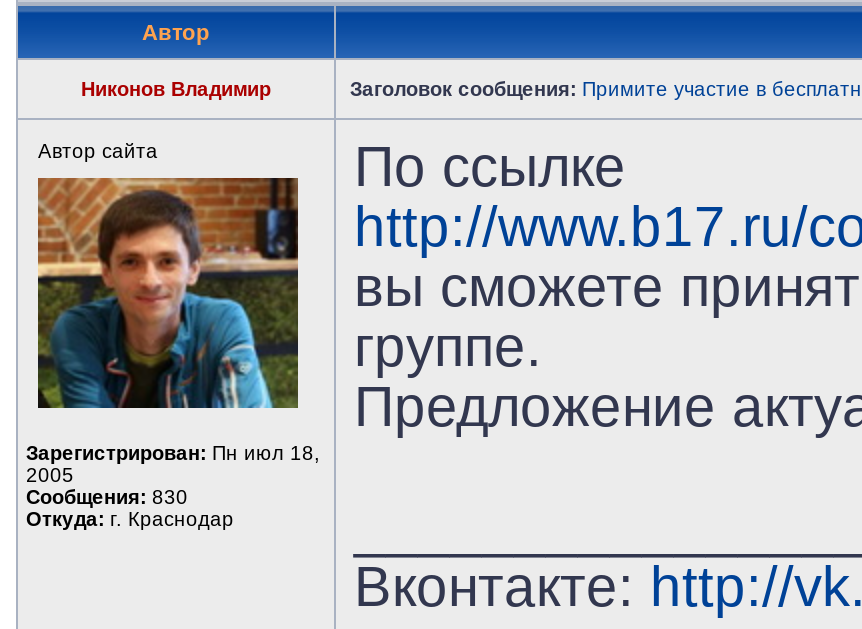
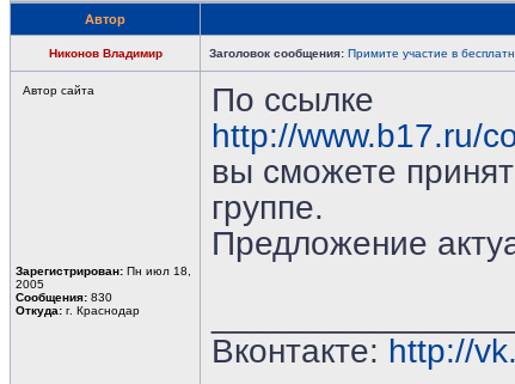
[36,176,300,410] [image] -> none

